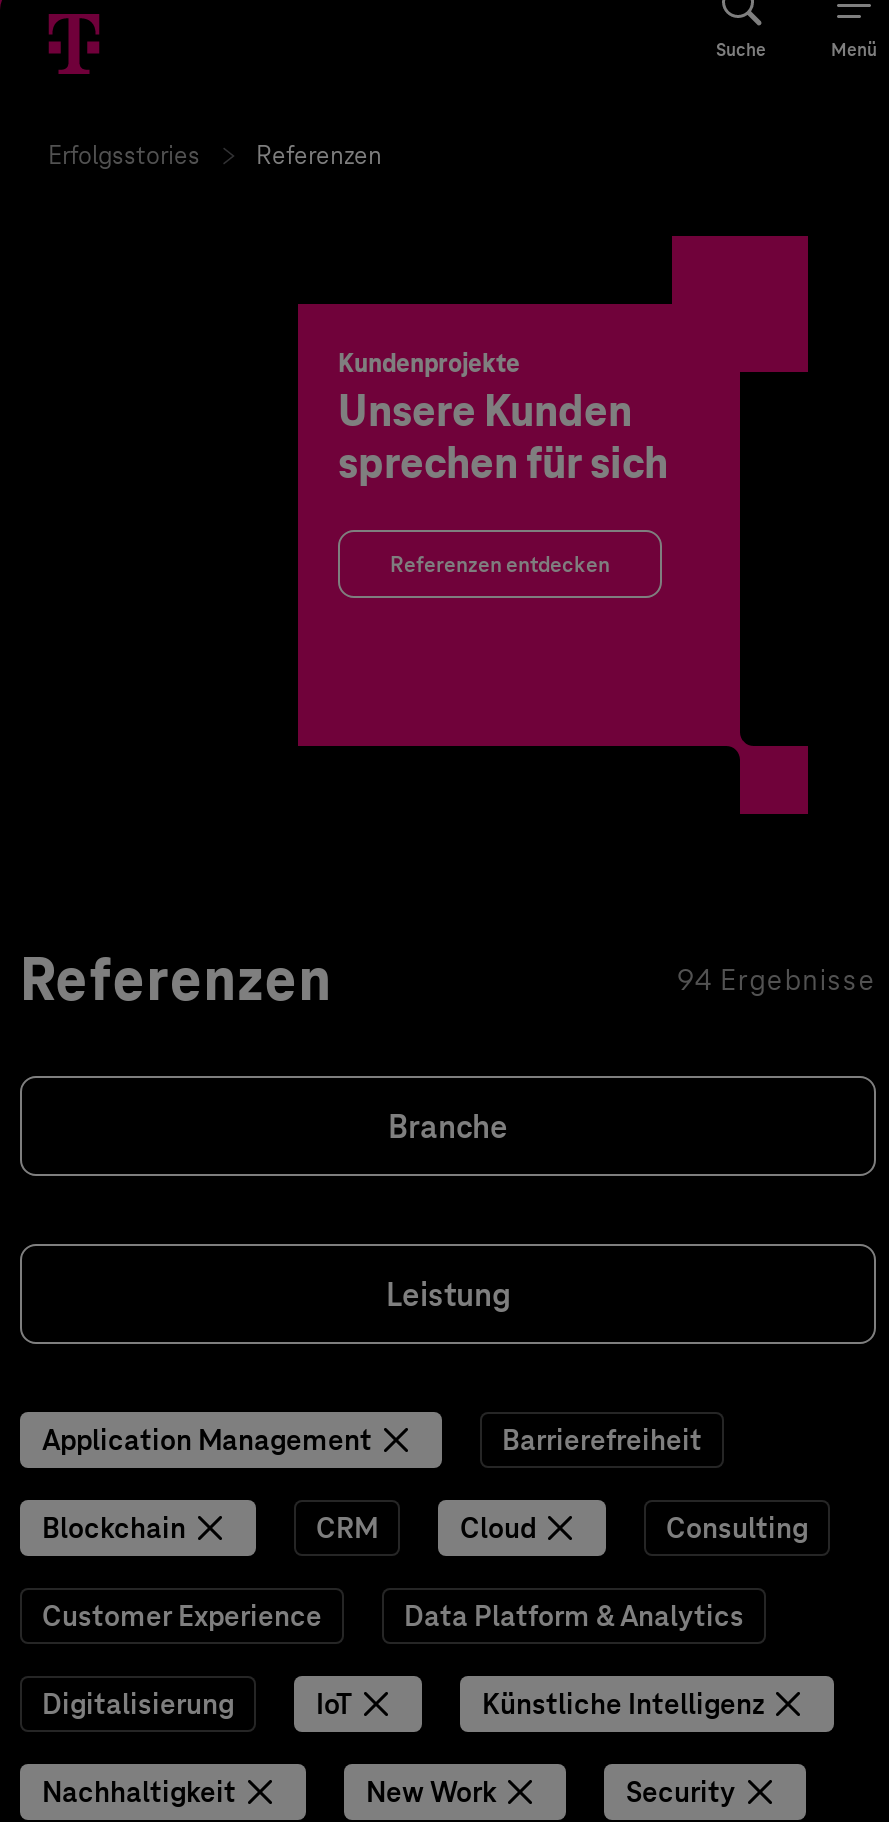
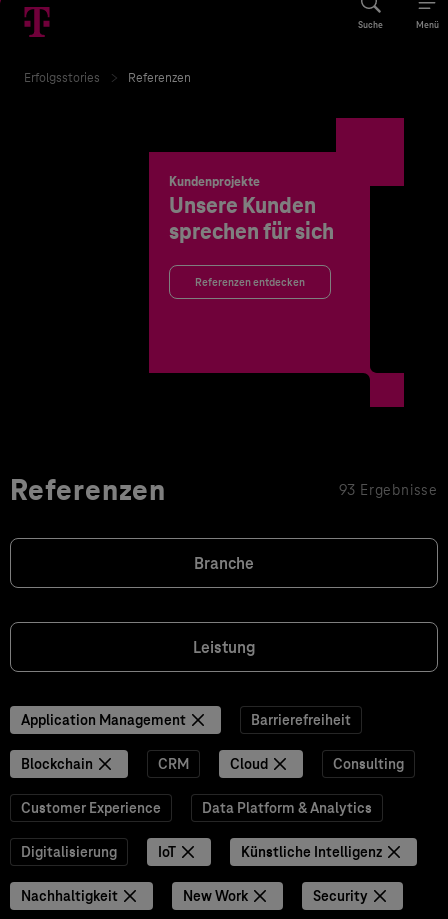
[677,962,876,998] 94 Ergebnisse -> [339,481,438,499] 93 Ergebnisse

